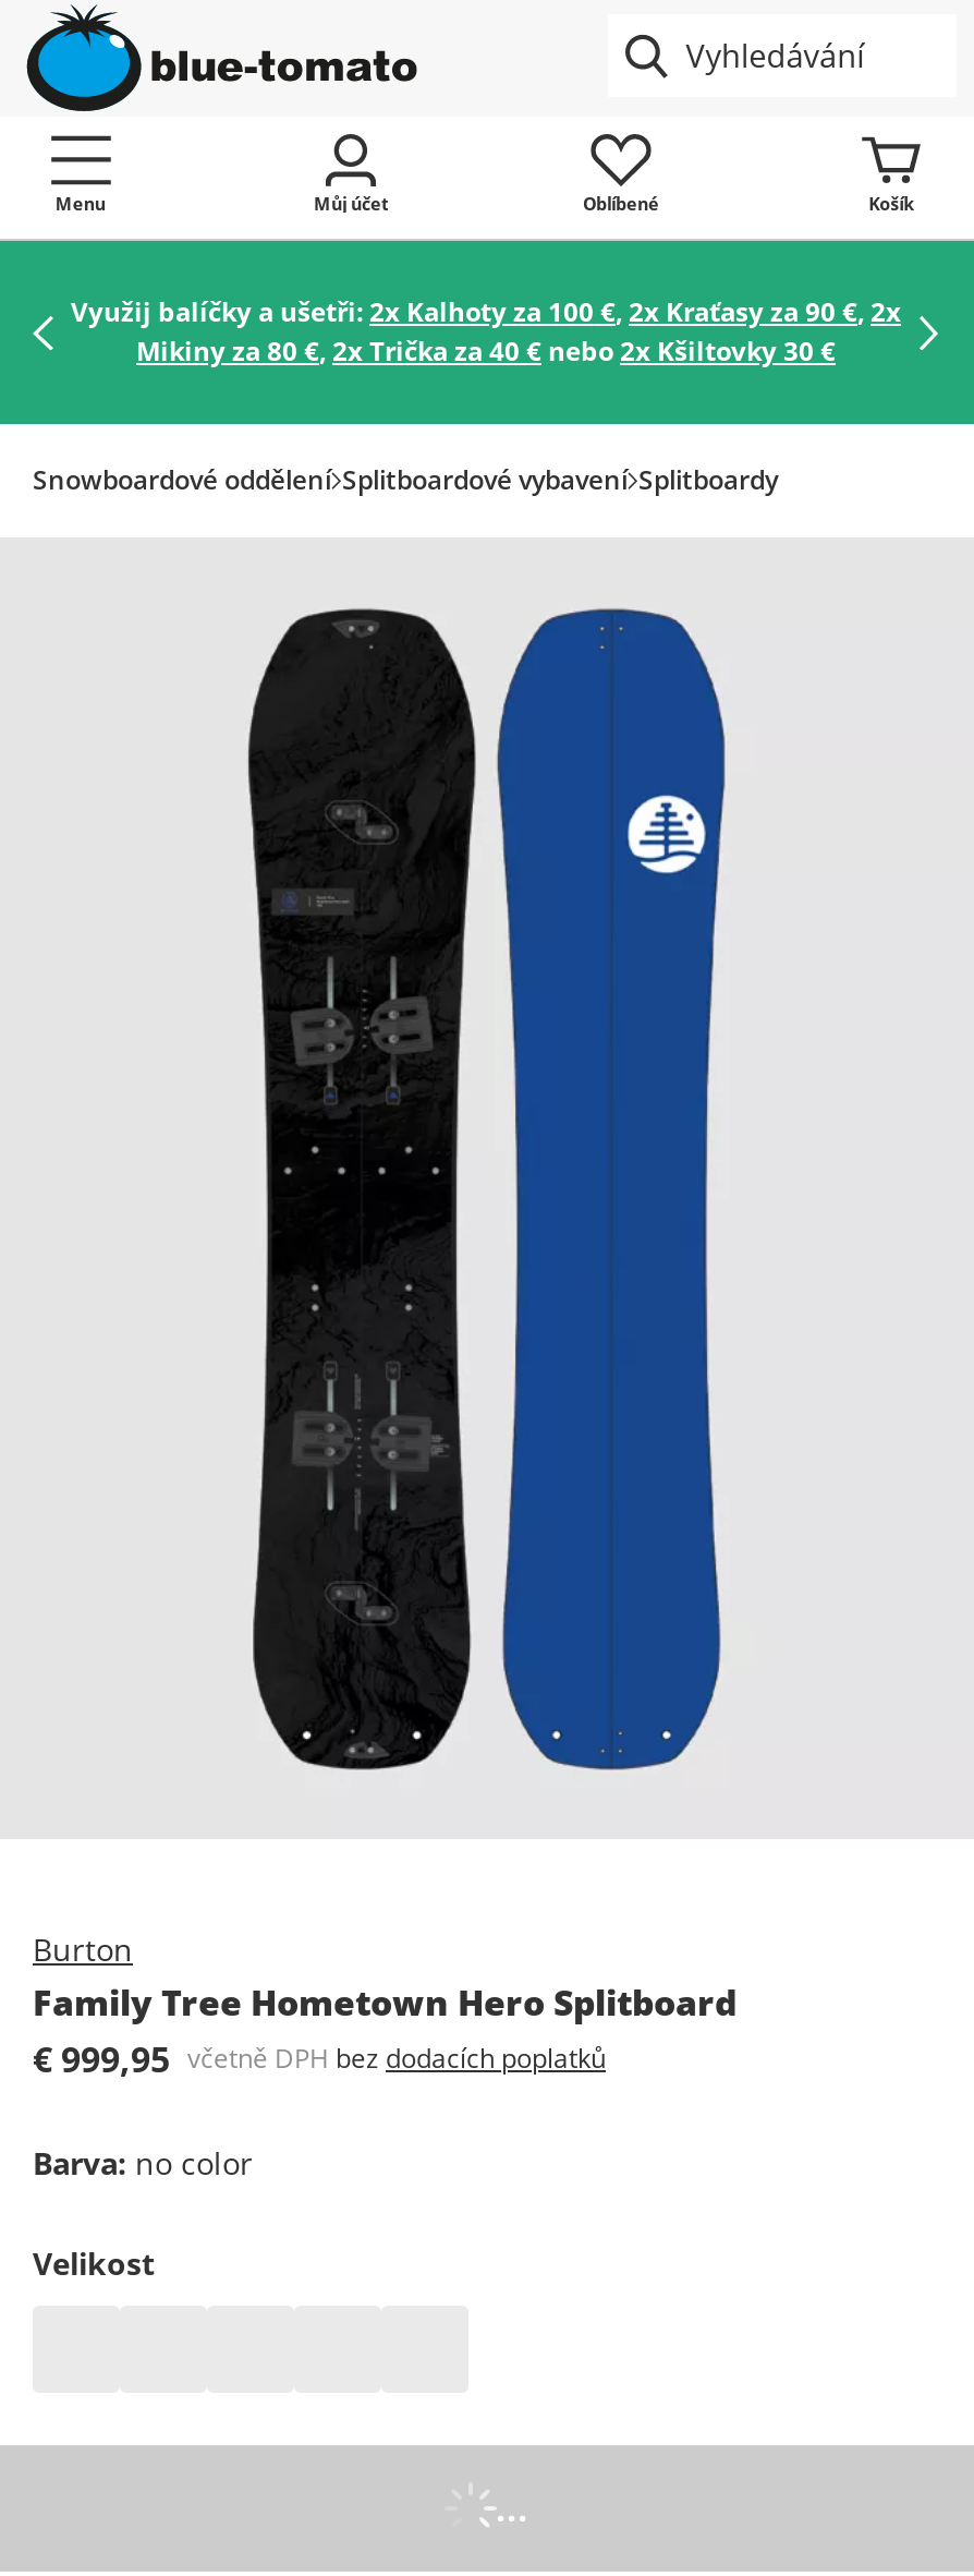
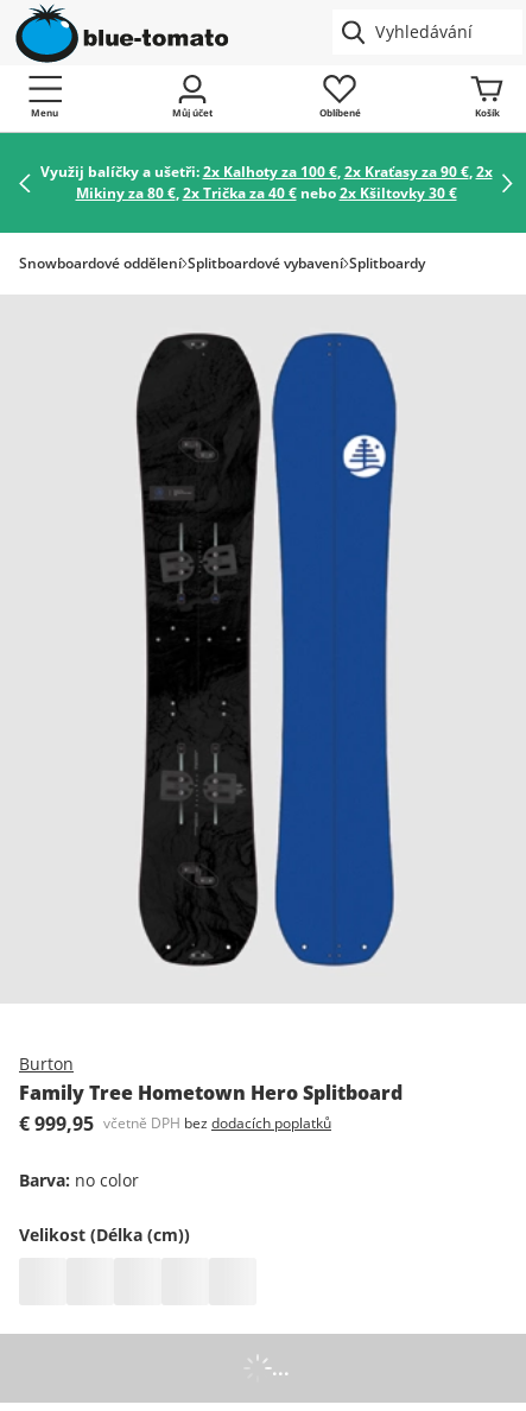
[33,2242,155,2284] Velikost -> [19,1223,190,1246] Velikost (Délka (cm))

